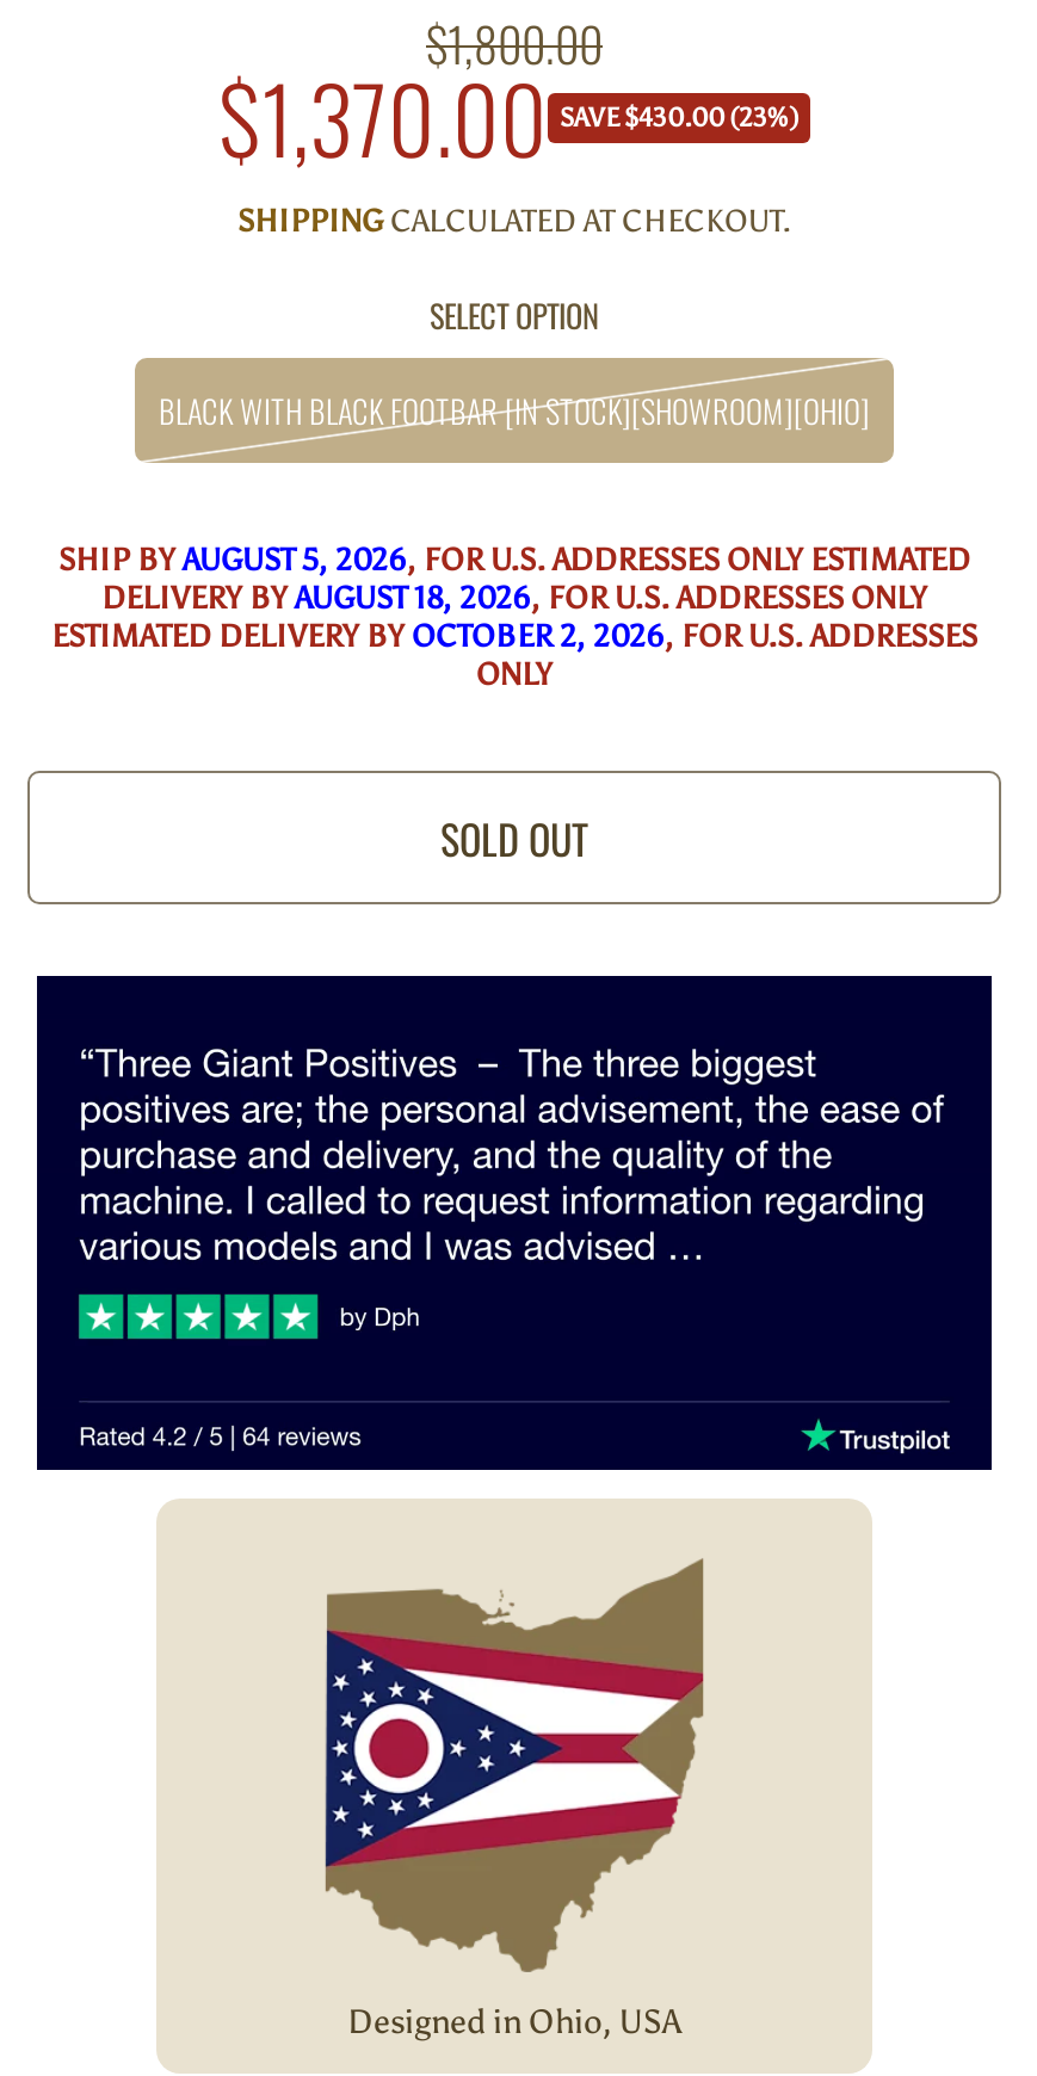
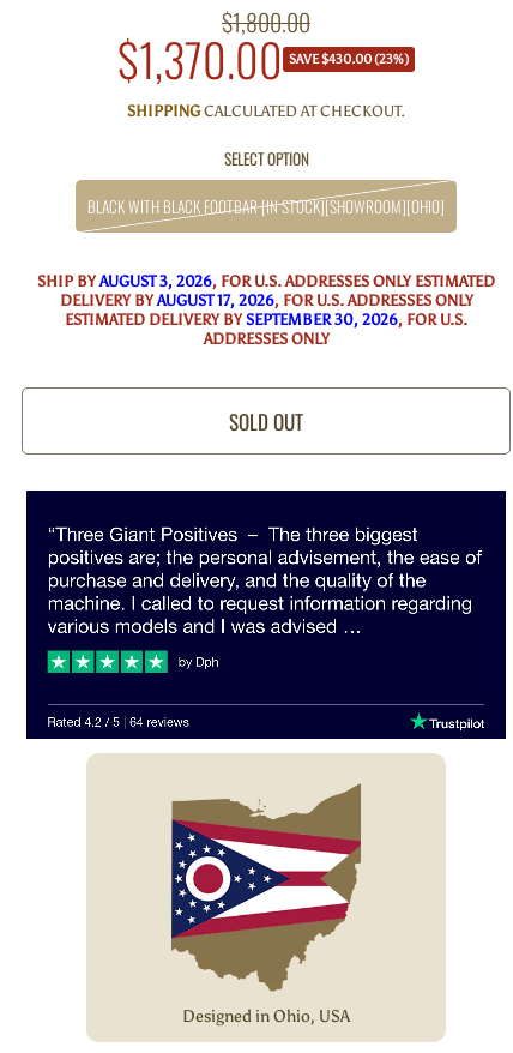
[51,541,977,691] SHIP BYAUGUST 5, 2026, FOR U.S. ADDRESSES ONLY ESTIMATED | DELIVERY BYAUGUST 18, 2026, FOR U.S. ADDRESSES ONLY | ESTIMATED DELIVERY BY OCTOBER 2, 2026, FOR U.S. ADDRESSES | ONLY -> [37,272,495,347] SHIP BYAUGUST 3, 2026, FOR U.S. ADDRESSES ONLY ESTIMATED | DELIVERY BYAUGUST 17, 2026, FOR U.S. ADDRESSES ONLY | ESTIMATED DELIVERY BY SEPTEMBER 30, 2026, FOR U.S. | ADDRESSES ONLY

